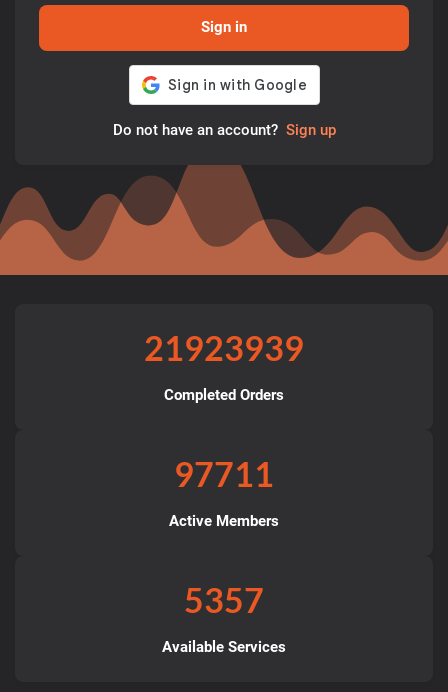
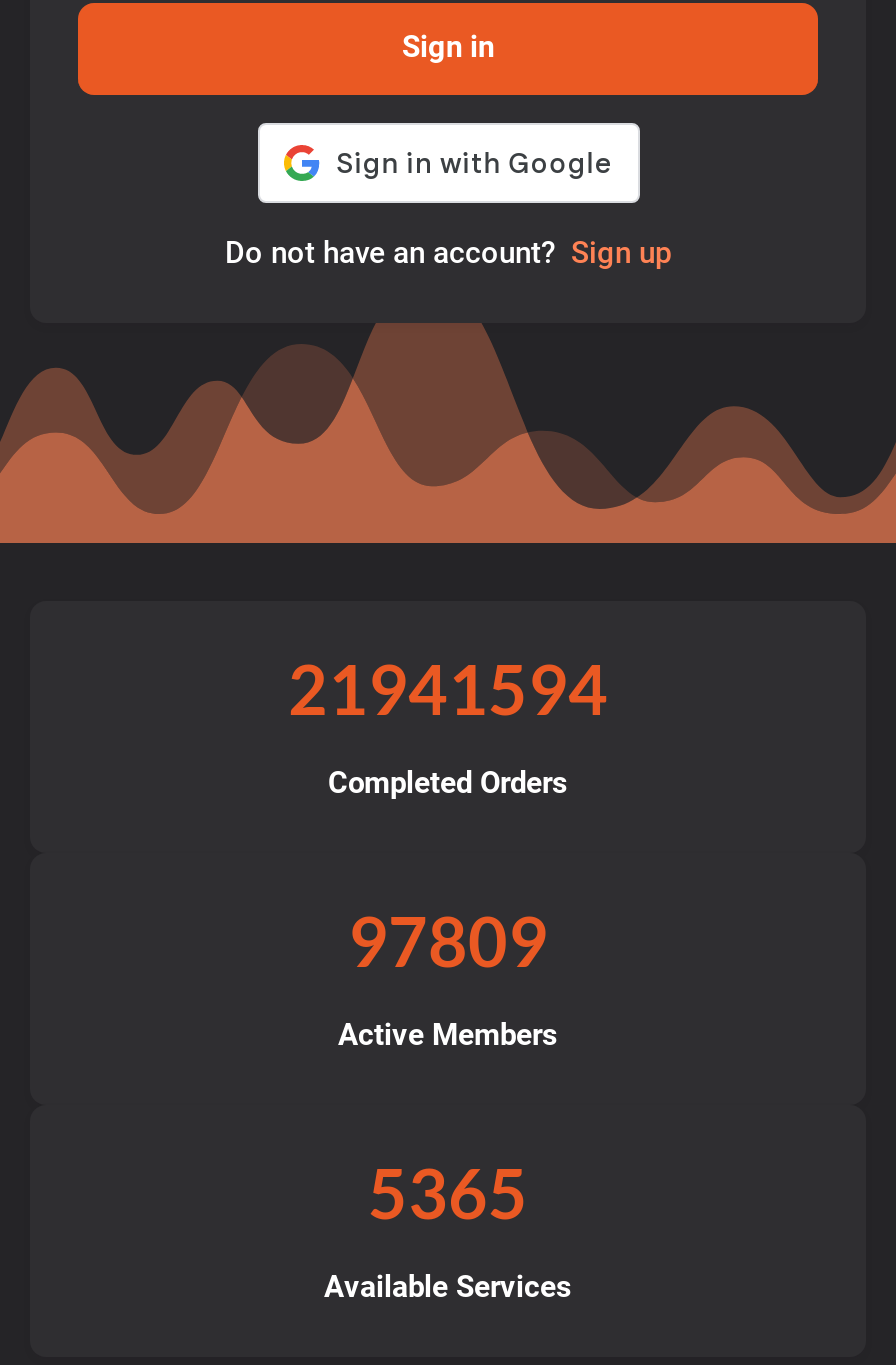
[144,328,304,368] 21923939 -> [288,649,608,729] 21941594
[174,454,274,494] 97711 -> [348,901,548,981] 97809
[184,580,264,620] 5357 -> [368,1153,528,1233] 5365

